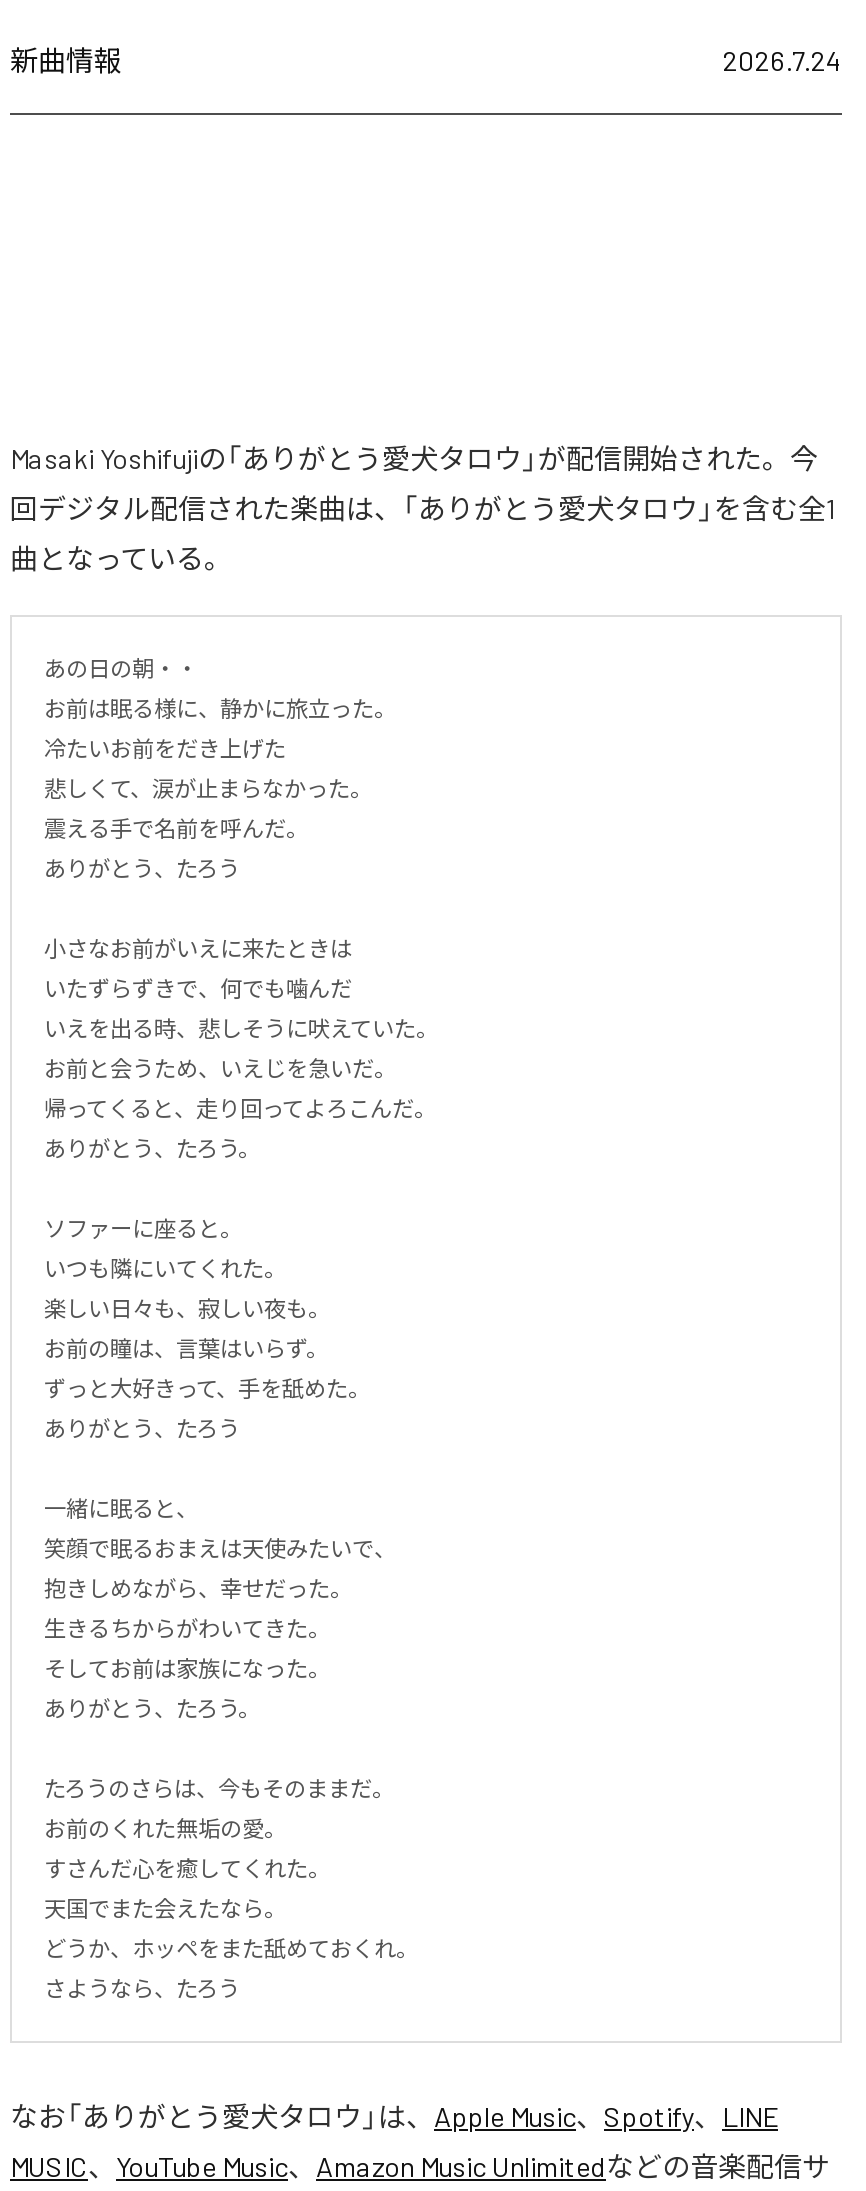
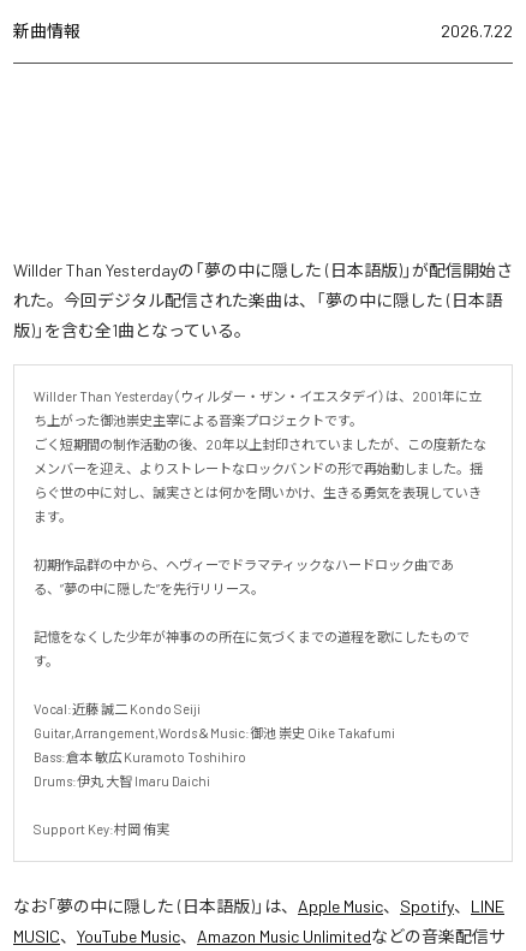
[722,43,842,77] 2026.7.24 -> [441,21,513,41] 2026.7.22
[10,441,836,2001] Masaki Yoshifujiの「ありがとう愛犬タロウ」が配信開始された。今 | 回デジタル配信された楽曲は、「ありがとう愛犬タロウ」を含む全1 | 曲となっている。 | あの日の朝・・ | お前は眠る様に、静かに旅立った。 | 冷たいお前をだき上げた | 悲しくて、涙が止まらなかった。 | 震える手で名前を呼んだ。 | ありがとう、たろう | 小さなお前がいえに来たときは | いたずらずきで、何でも噛んだ | いえを出る時、悲しそうに吠えていた。 | お前と会うため、いえじを急いだ。 | 帰ってくると、走り回ってよろこんだ。 | ありがとう、たろう。 | ソファーに座ると。 | いつも隣にいてくれた。 | 楽しい日々も、寂しい夜も。 | お前の瞳は、言葉はいらず。 | ずっと大好きって、手を舐めた。 | ありがとう、たろう | 一緒に眠ると、 | 笑顔で眠るおまえは天使みたいで、 | 抱きしめながら、幸せだった。 | 生きるちからがわいてきた。 | そしてお前は家族になった。 | ありがとう、たろう。 | たろうのさらは、今もそのままだ。 | お前のくれた無垢の愛。 | すさんだ心を癒してくれた。 | 天国でまた会えたなら。 | どうか、ホッペをまた舐めておくれ。 | さようなら、たろう -> [13,260,513,837] Willder Than Yesterdayの「夢の中に隠した (日本語版)」が配信開始さ | れた。今回デジタル配信された楽曲は、「夢の中に隠した (日本語 | 版)」を含む全1曲となっている。 | Willder Than Yesterday（ウィルダー・ザン・イエスタデイ）は、2001年に立 | ち上がった御池崇史主宰による音楽プロジェクトです。 | ごく短期間の制作活動の後、20年以上封印されていましたが、この度新たな | メンバーを迎え、よりストレートなロックバンドの形で再始動しました。揺 | らぐ世の中に対し、誠実さとは何かを問いかけ、生きる勇気を表現していき | ます。 | 初期作品群の中から、ヘヴィーでドラマティックなハードロック曲であ | る、”夢の中に隠した”を先行リリース。 | 記憶をなくした少年が神事のの所在に気づくまでの道程を歌にしたもので | す。 | Vocal:近藤 誠二 Kondo Seiji | Guitar,Arrangement,Words＆Music:御池 崇史 Oike Takafumi | Bass:倉本 敏広 Kuramoto Toshihiro | Drums:伊丸 大智 Imaru Daichi | Support Key:村岡 侑実
[10,2099,778,2133] なお「ありがとう愛犬タロウ」は、Apple Music、Spotify、LINE -> [13,896,504,916] なお「夢の中に隠した (日本語版)」は、Apple Music、Spotify、LINE

